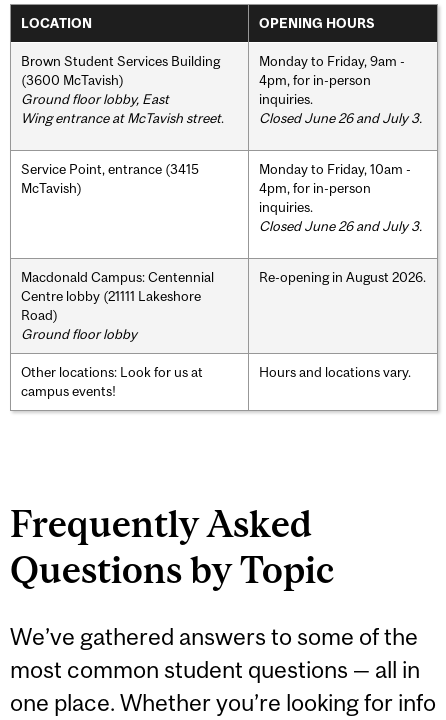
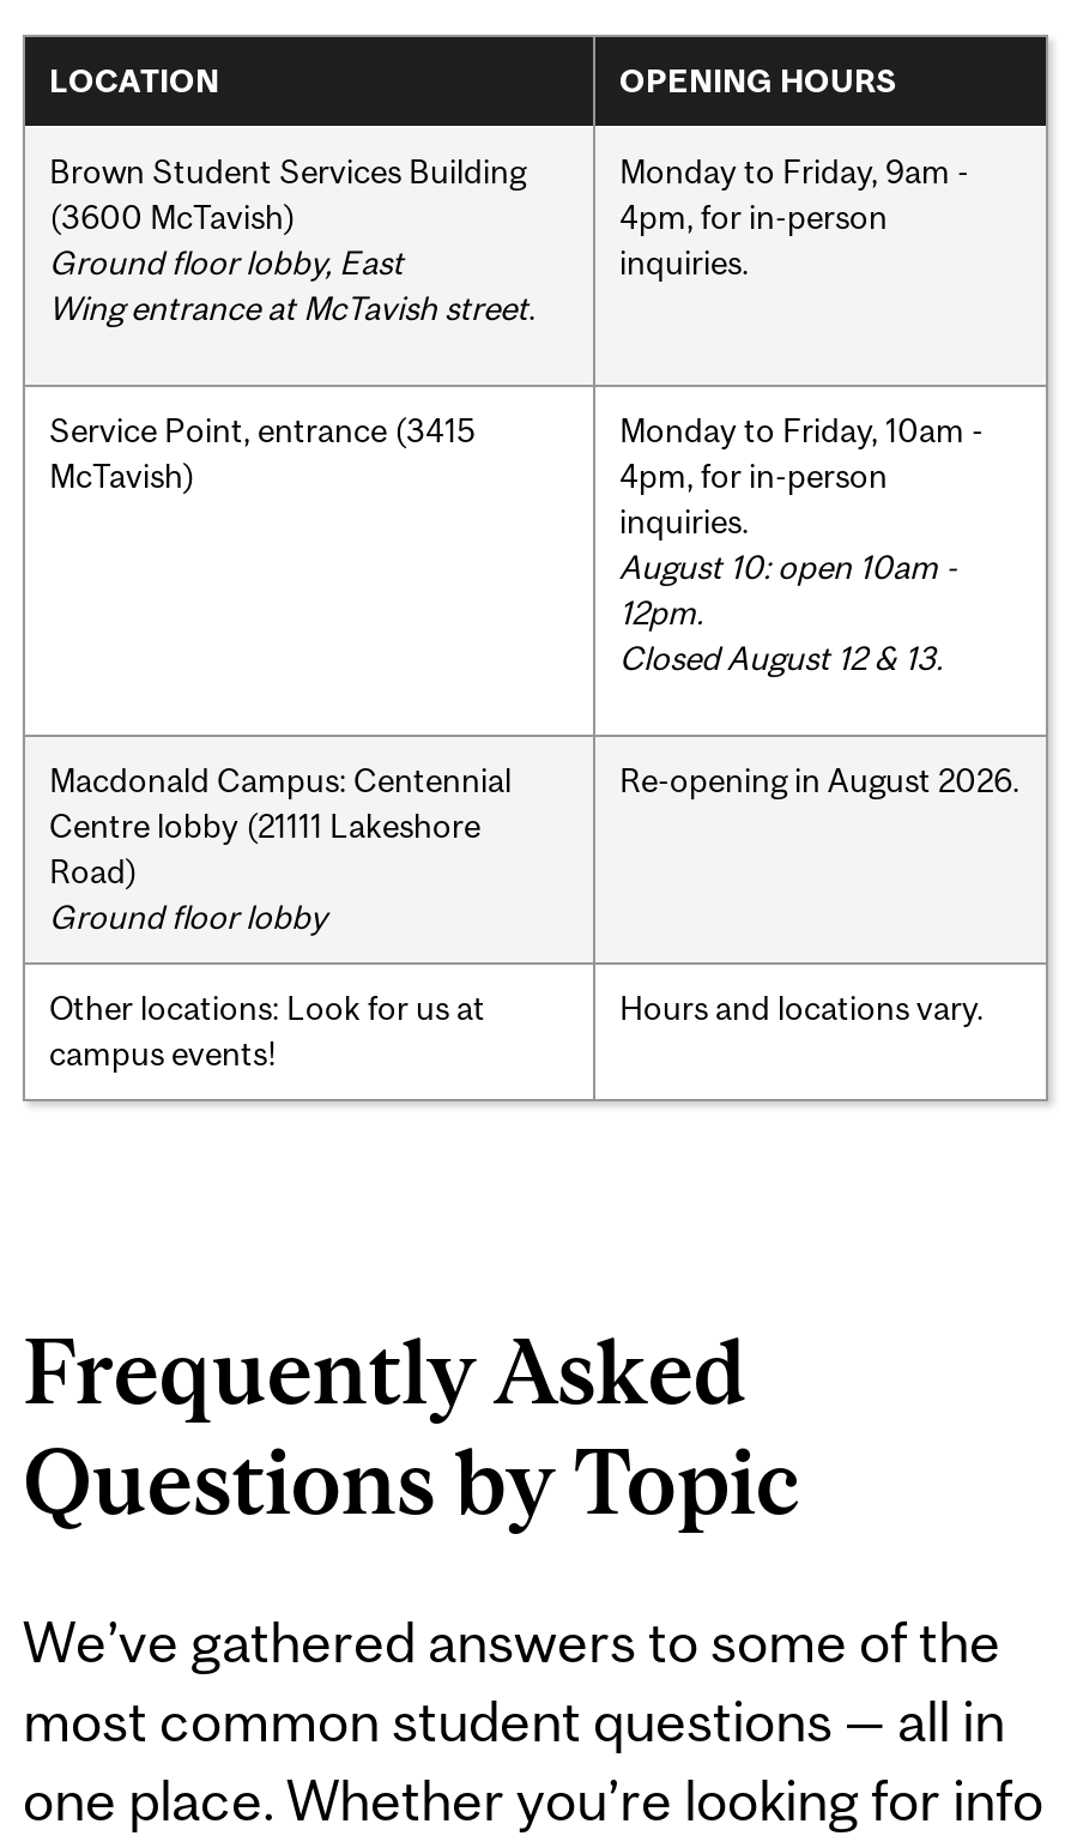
[259,110,422,126] Closed June 26 and July 3. -> none
[259,218,422,234] Closed June 26 and July 3. -> [619,547,957,676] August 10: open 10am - | 12pm. | Closed August 12 & 13.

